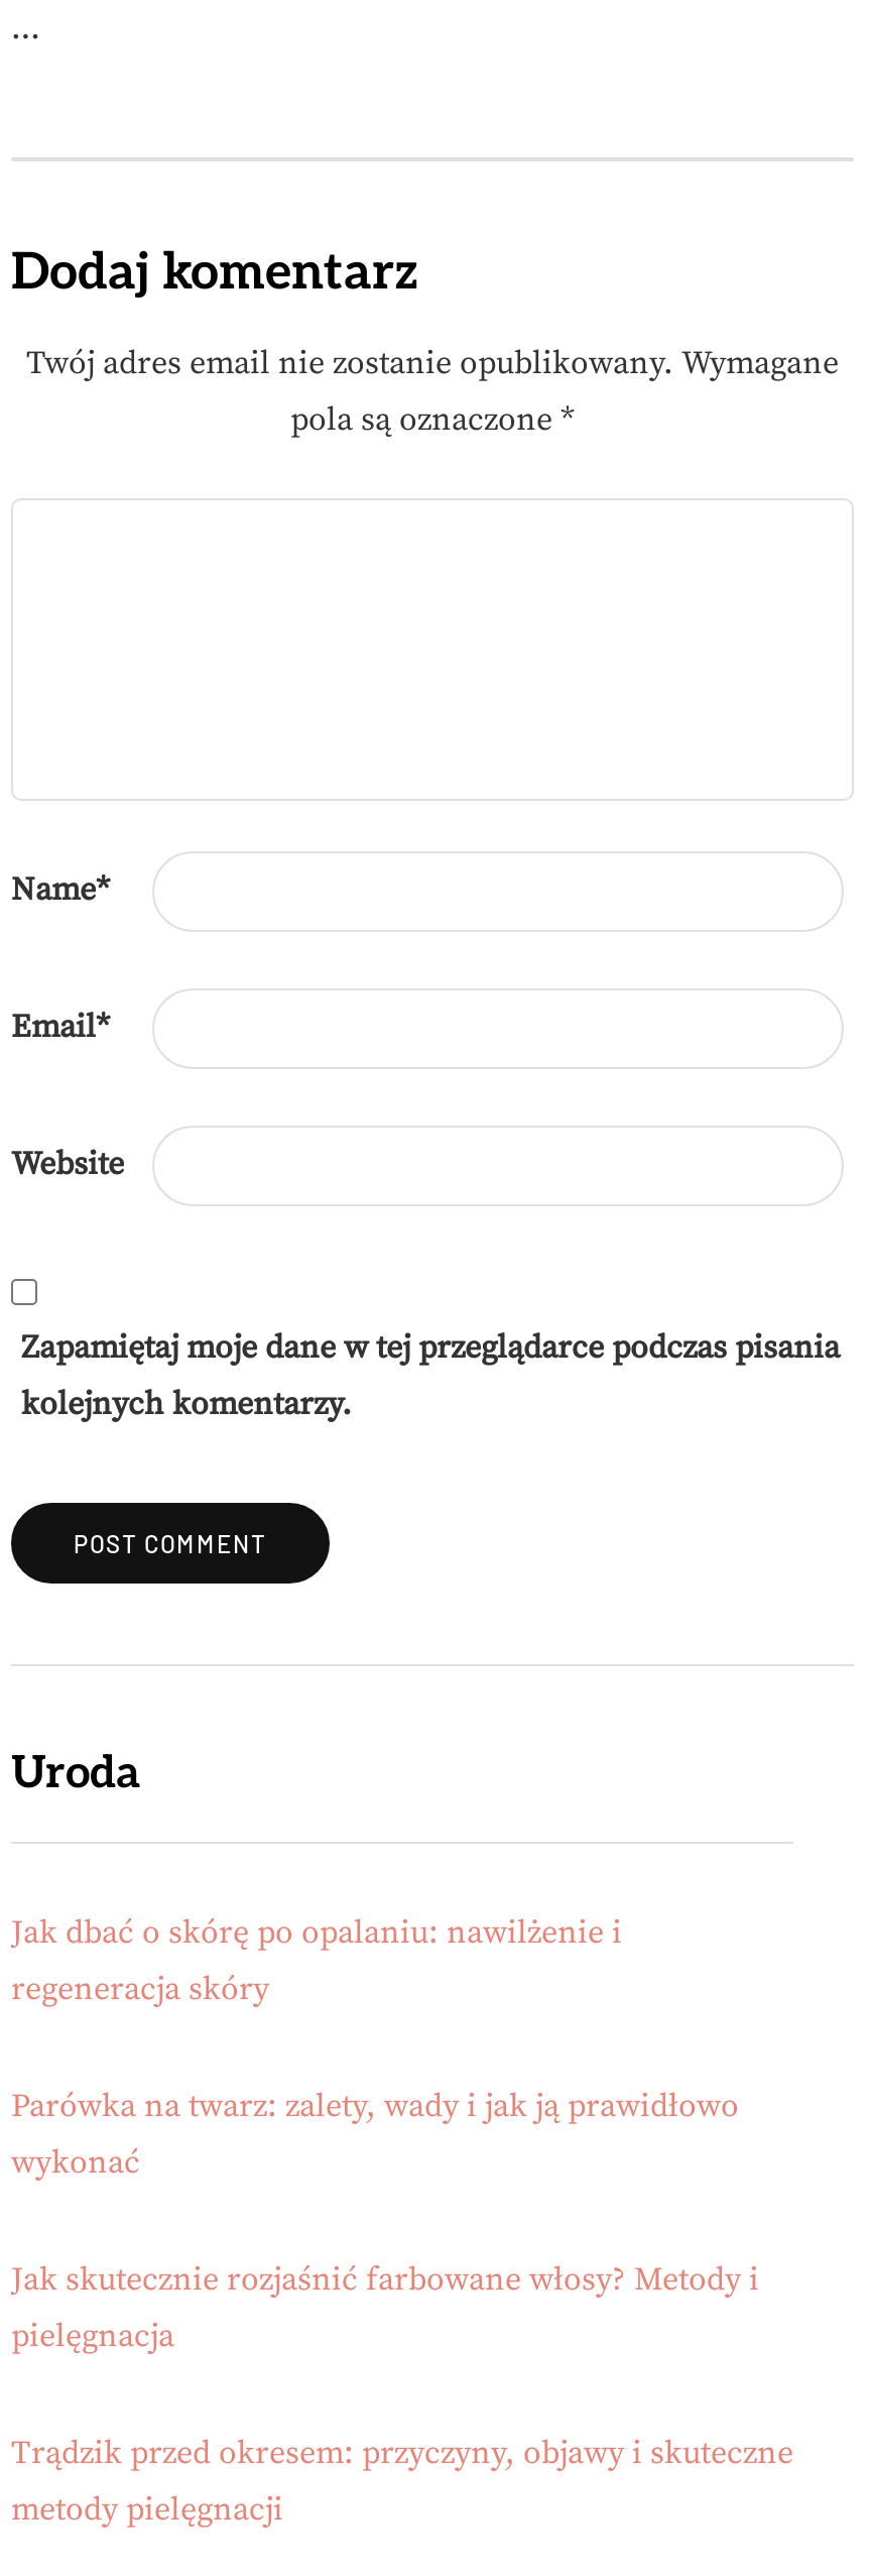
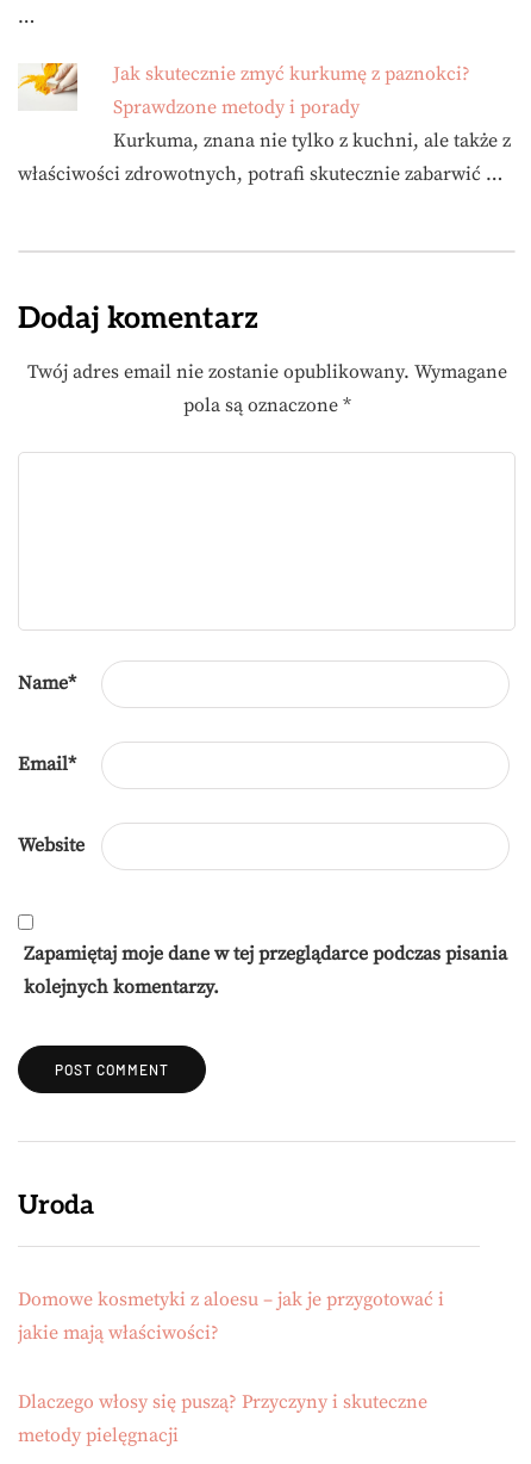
none -> [17,62,511,186] [image] | Jak skutecznie zmyć kurkumę z paznokci? | Sprawdzone metody i porady | Kurkuma, znana nie tylko z kuchni, ale także z | właściwości zdrowotnych, potrafi skutecznie zabarwić …
moved [11,243,840,1799] -> [18,301,507,1221]: Dodaj komentarz | Twój adres email nie zostanie opublikowany. Wymagane | pola są oznaczone * | ... | kolejnych komentarzy. | Uroda
[11,1912,793,2473] Jak dbać o skórę po opalaniu: nawilżenie i | regeneracja skóry | Parówka na twarz: zalety, wady i jak ją prawidłowo | wykonać | Jak skutecznie rozjaśnić farbowane włosy? Metody i | pielęgnacja | Trądzik przed okresem: przyczyny, objawy i skuteczne -> [18,1287,444,1414] Domowe kosmetyki z aloesu – jak je przygotować i | jakie mają właściwości? | Dlaczego włosy się puszą? Przyczyny i skuteczne

